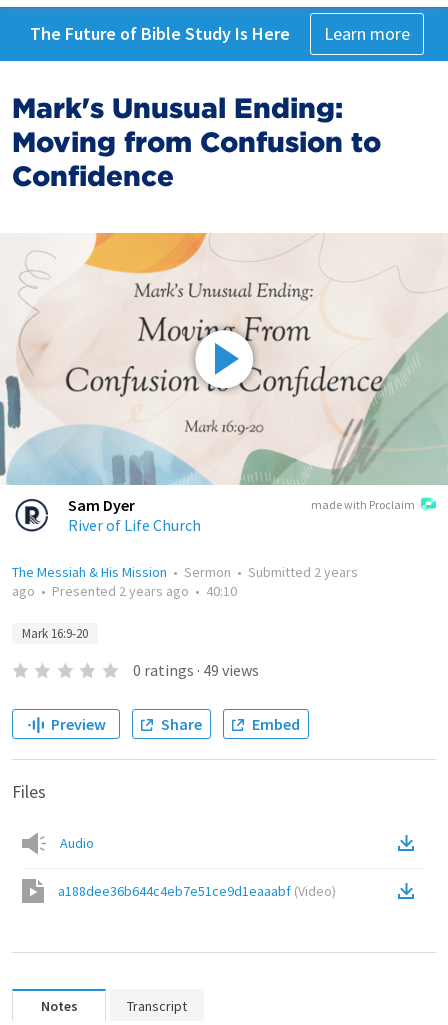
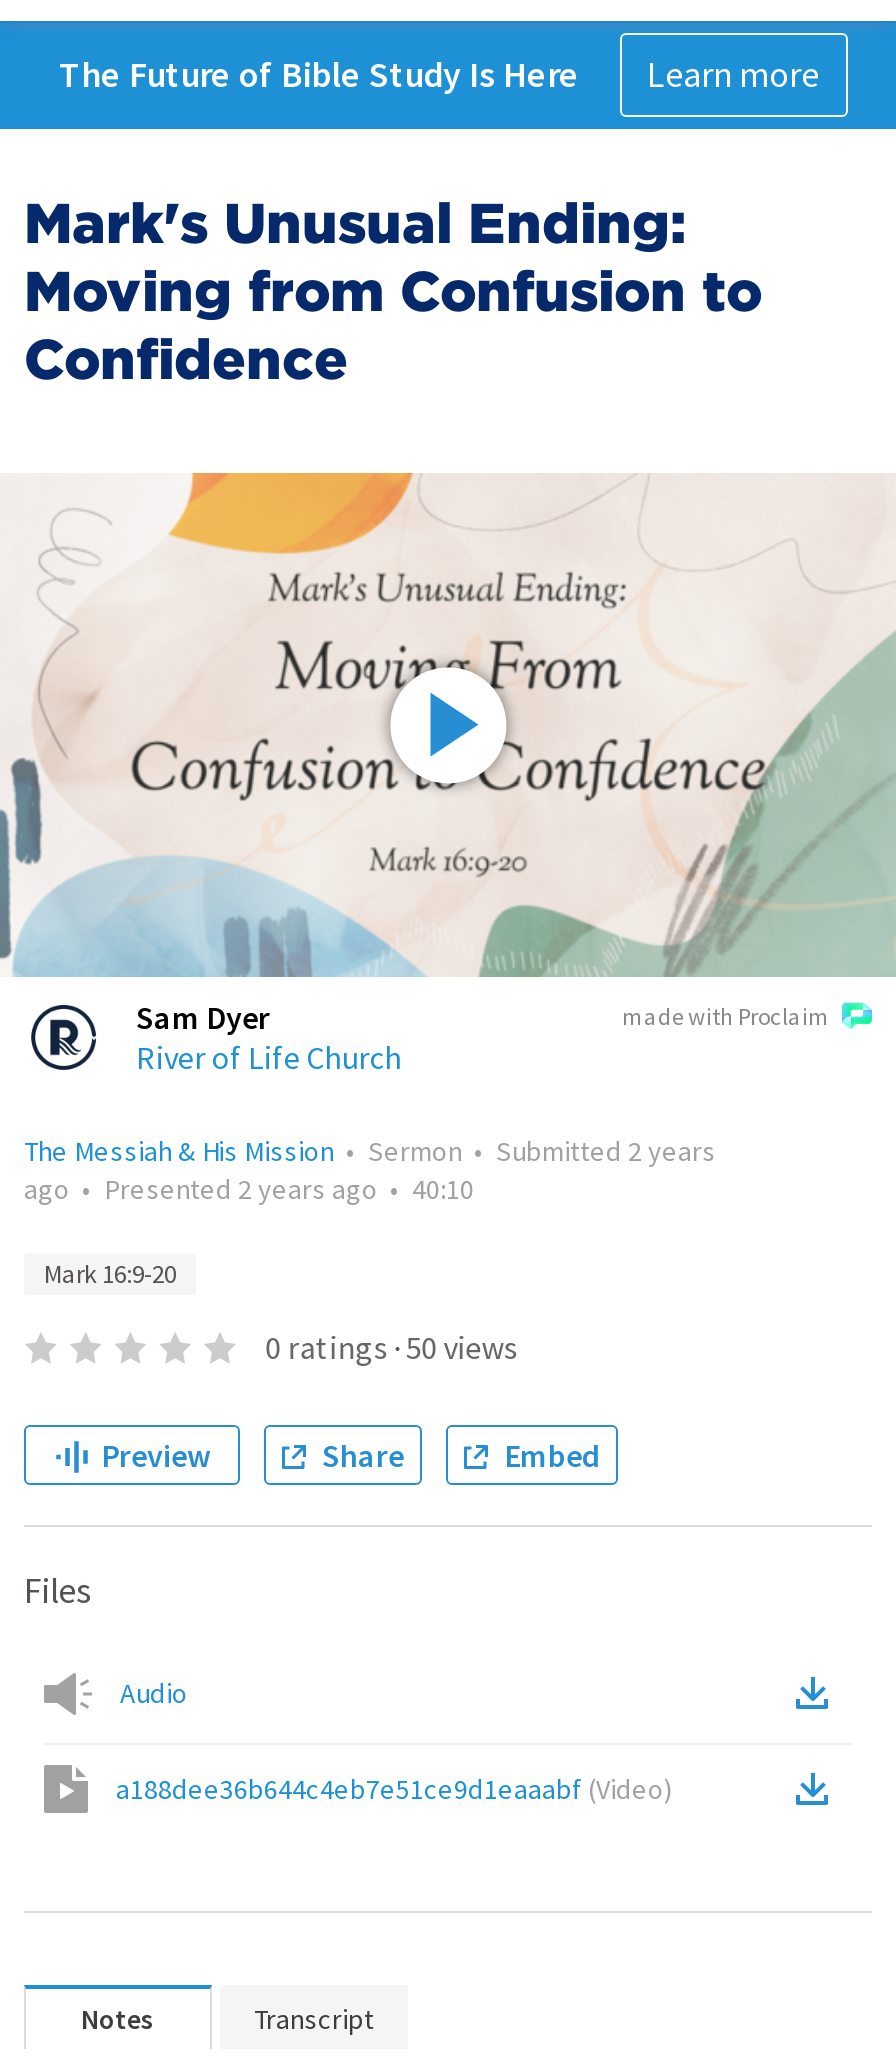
[133,660,259,680] 0 ratings · 49 views -> [265,1327,517,1367] 0 ratings · 50 views

